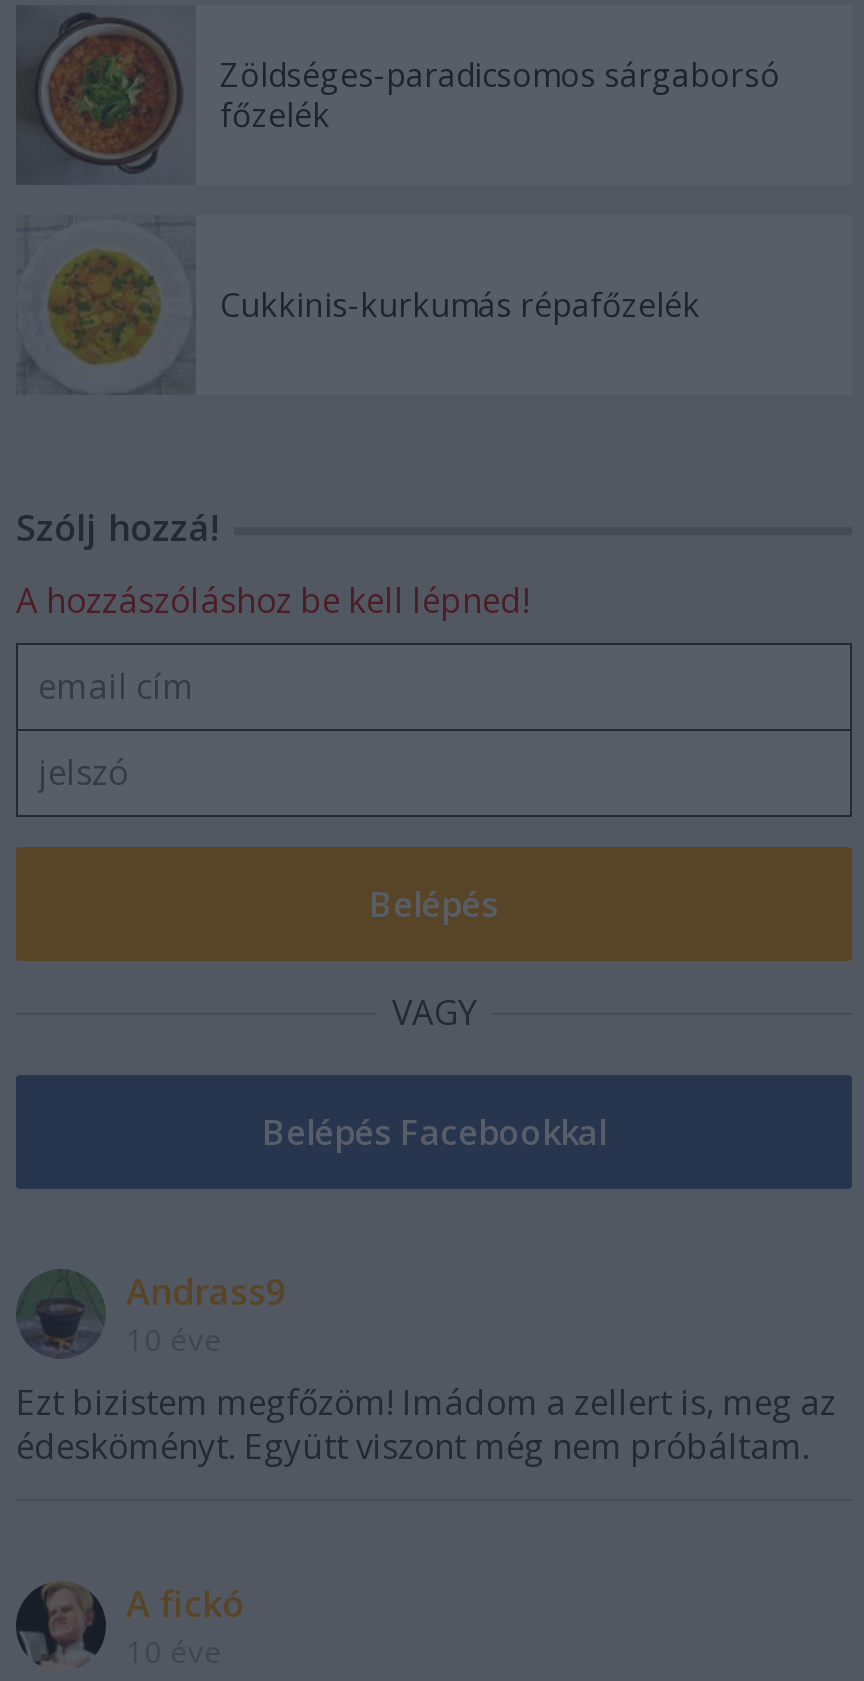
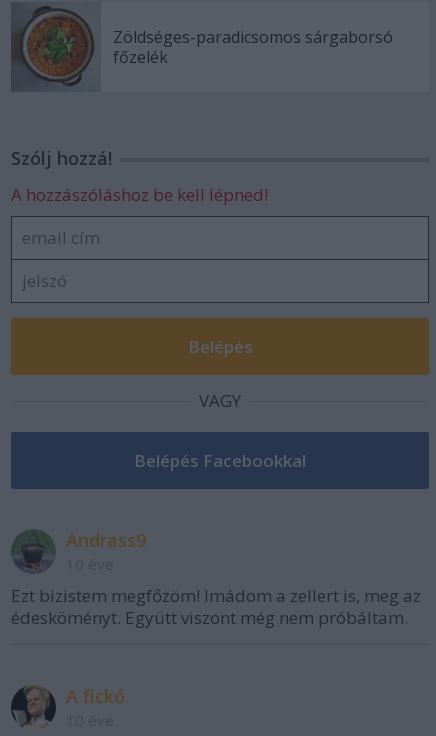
[20,247,700,393] [image] | Cukkinis-kurkumás répafőzelék -> none

